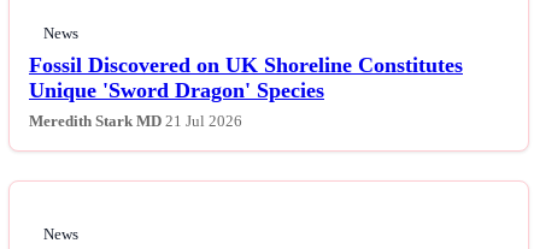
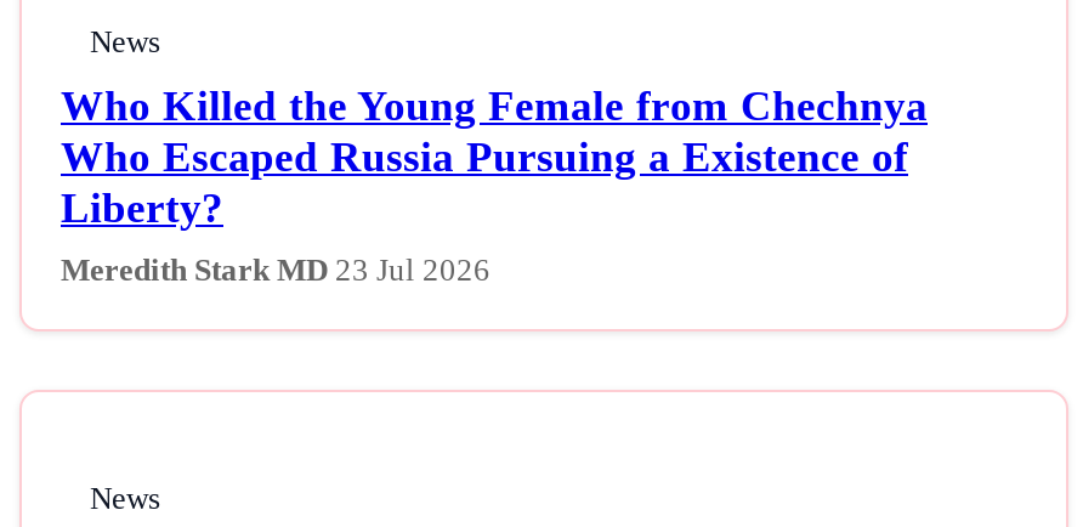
[29,53,463,130] Fossil Discovered on UK Shoreline Constitutes | Unique 'Sword Dragon' Species | Meredith Stark MD 21 Jul 2026 -> [61,82,928,288] Who Killed the Young Female from Chechnya | Who Escaped Russia Pursuing a Existence of | Liberty? | Meredith Stark MD 23 Jul 2026

